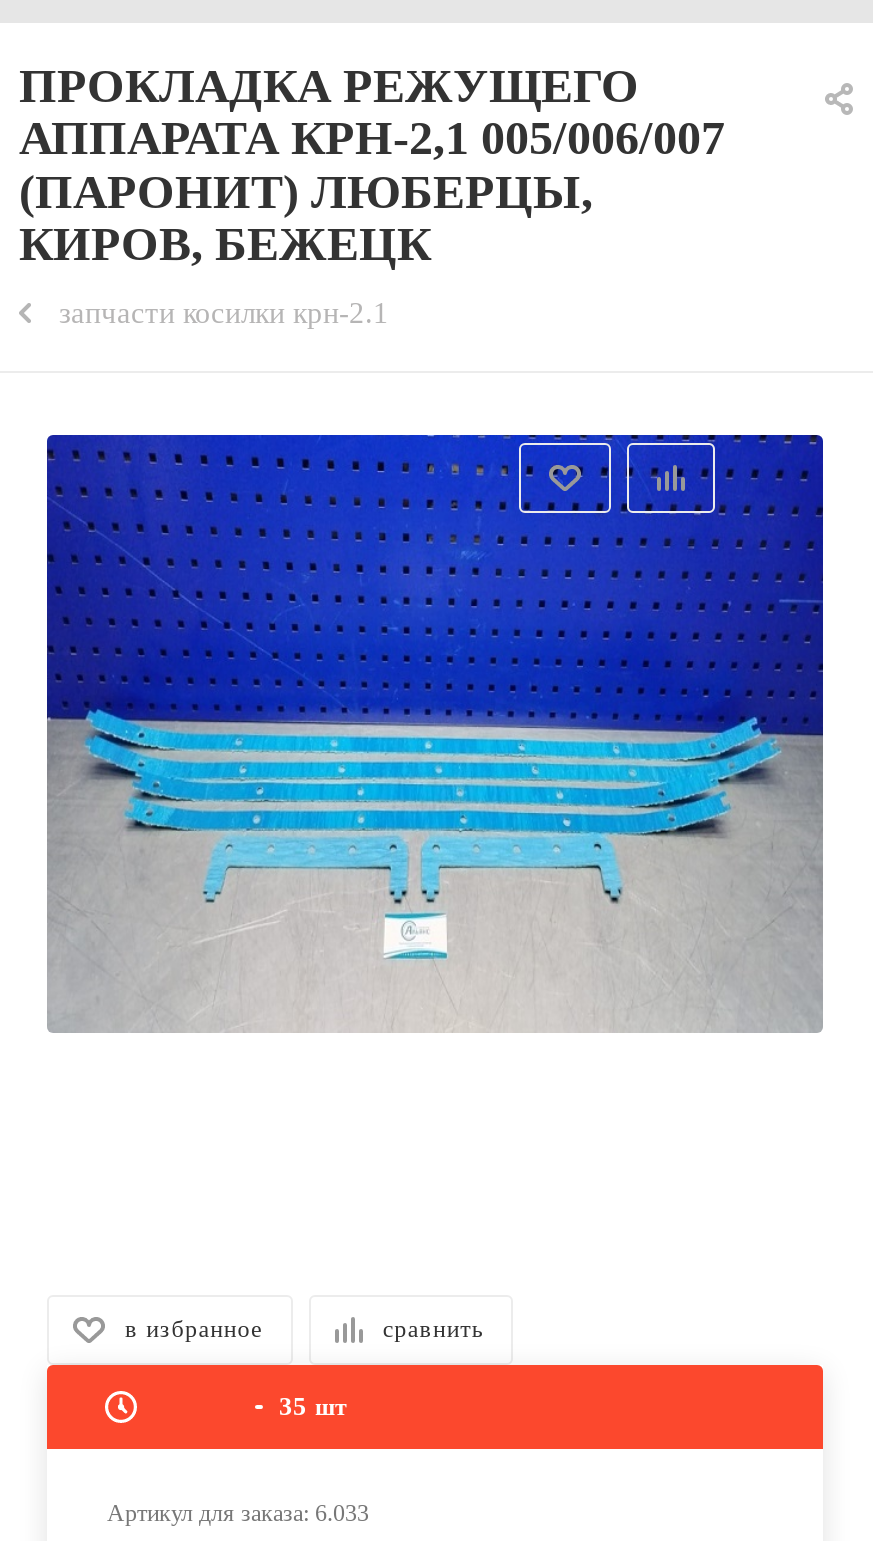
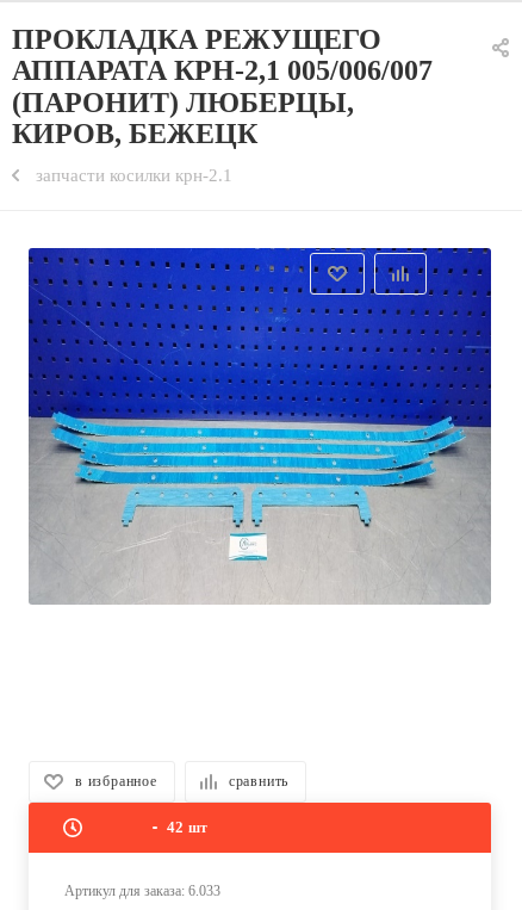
[279,1391,347,1421] 35 шт -> [167,818,207,836] 42 шт

